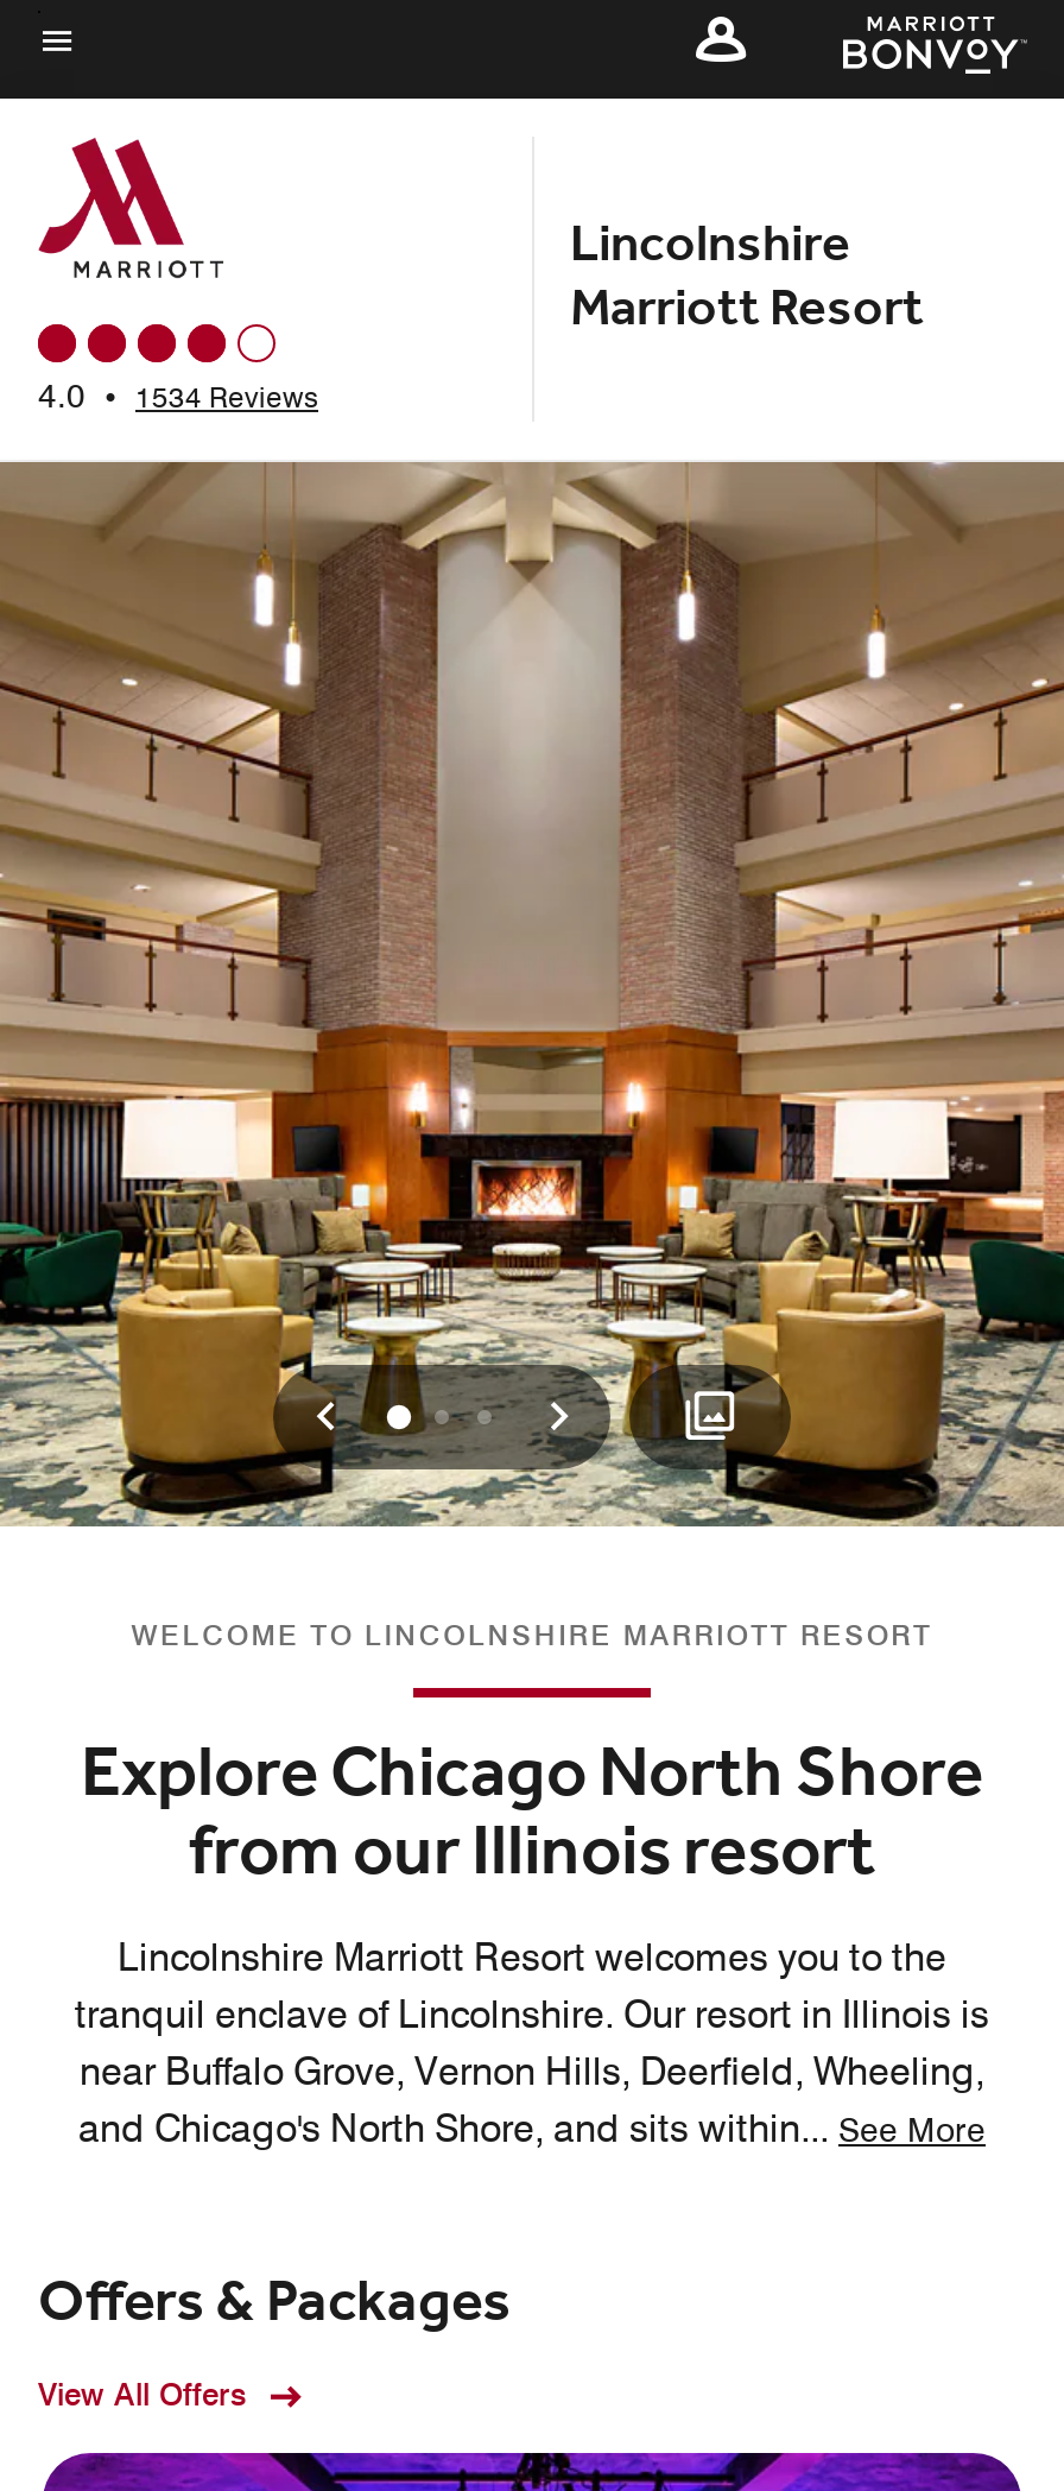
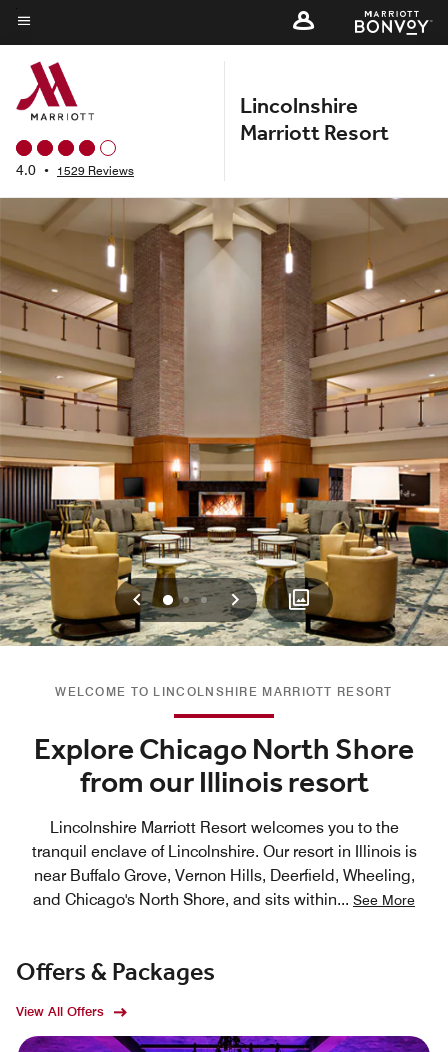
[38,377,318,415] 4.0 • 1534 Reviews -> [16,162,134,178] 4.0 • 1529 Reviews

